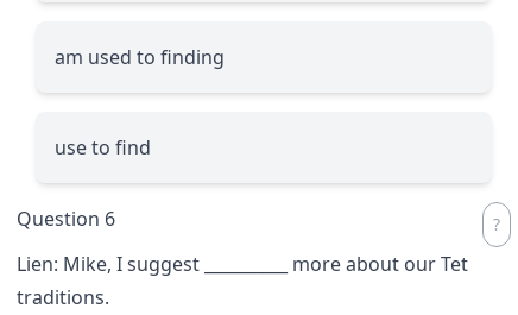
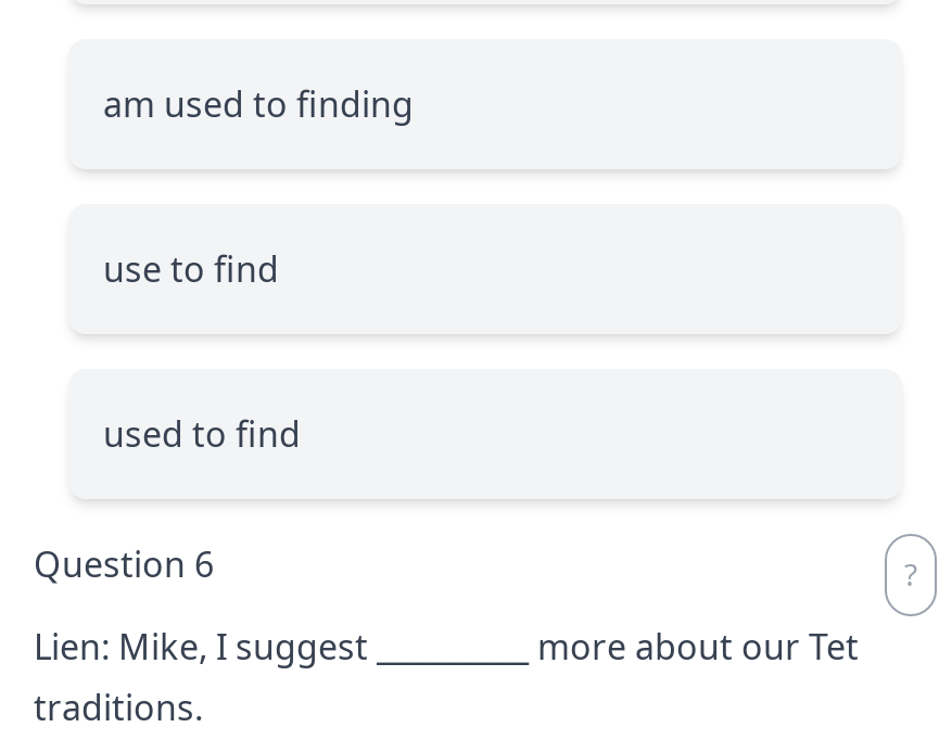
none -> [103,409,301,457] used to find

